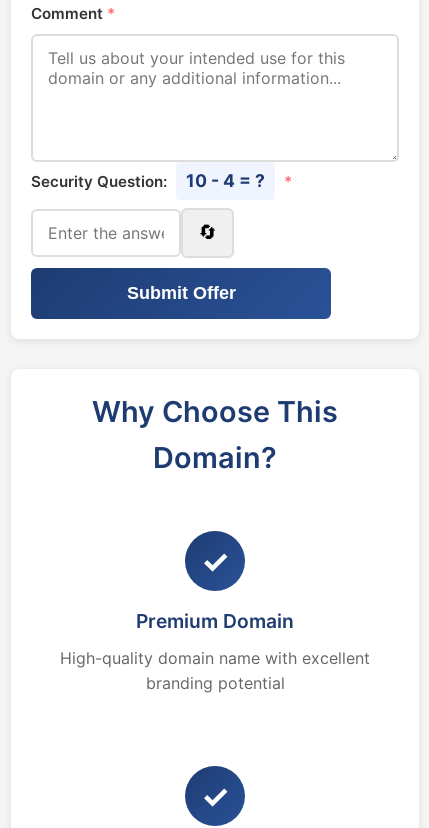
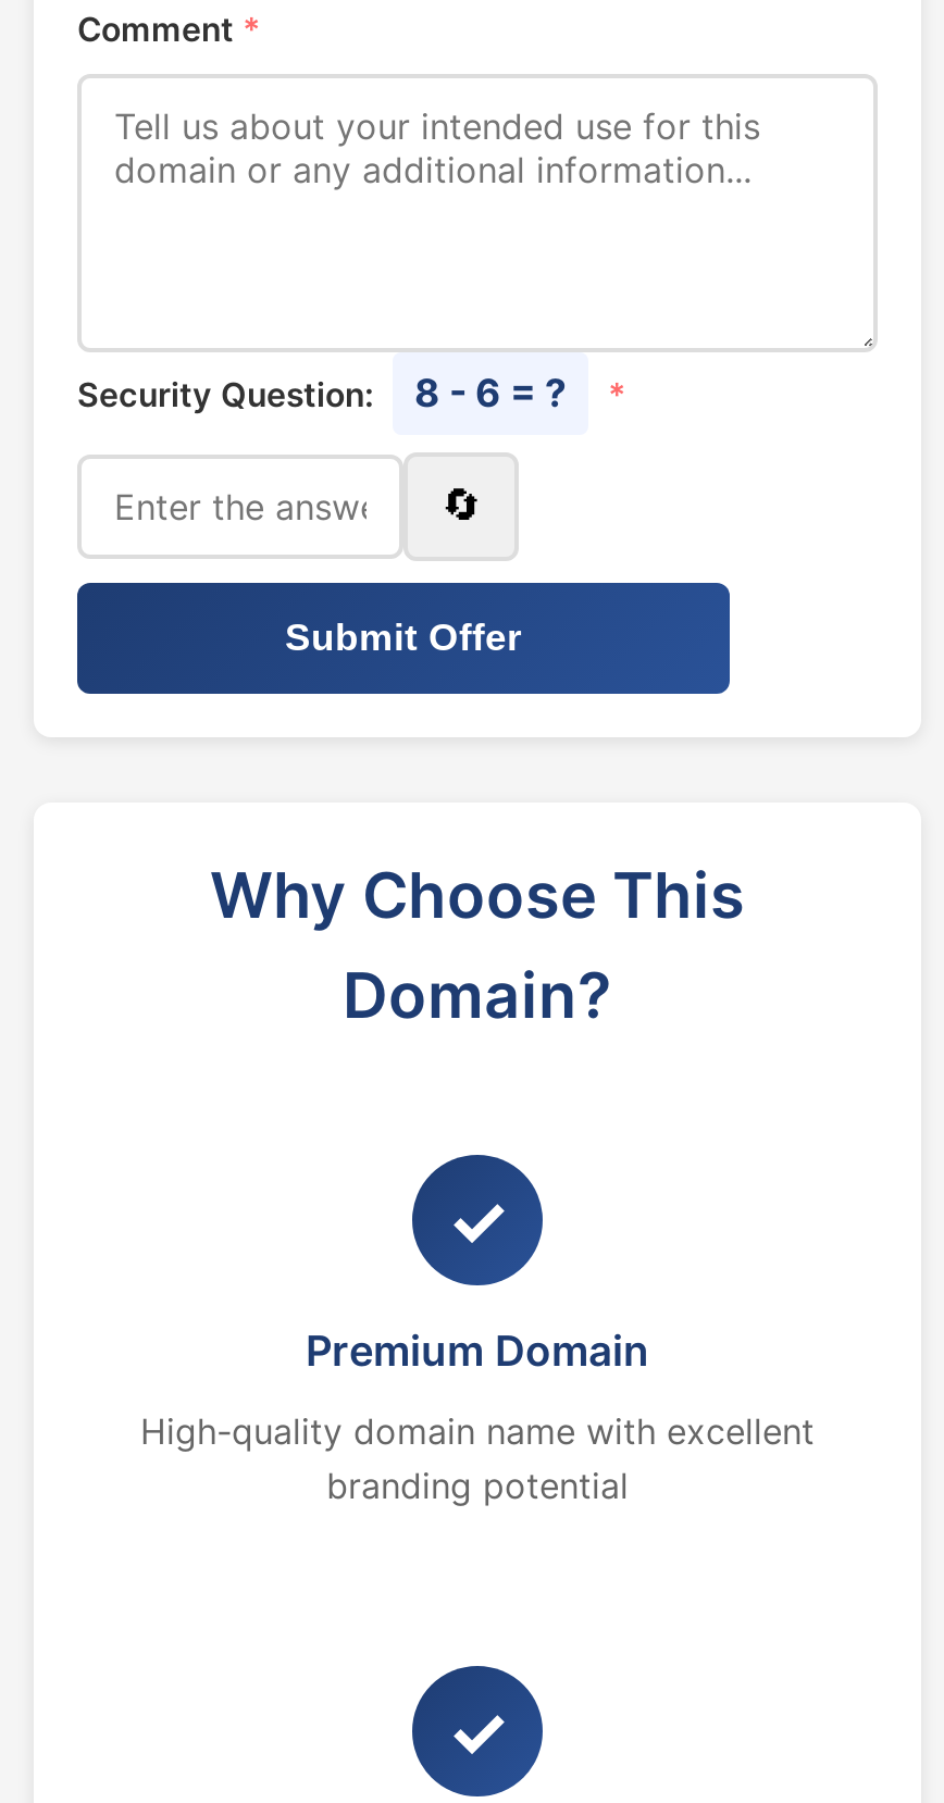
[186,170,265,191] 10 - 4 = ? -> [414,370,567,415] 8 - 6 = ?

